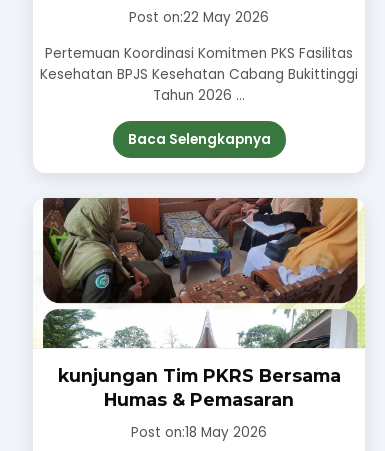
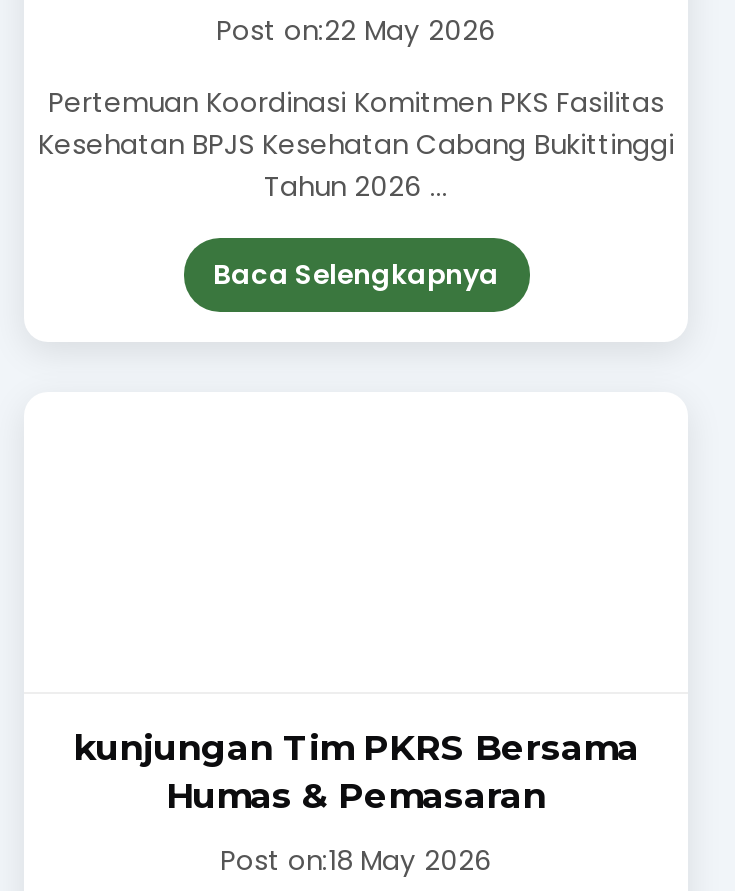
[34,197,366,349] [image] -> none

